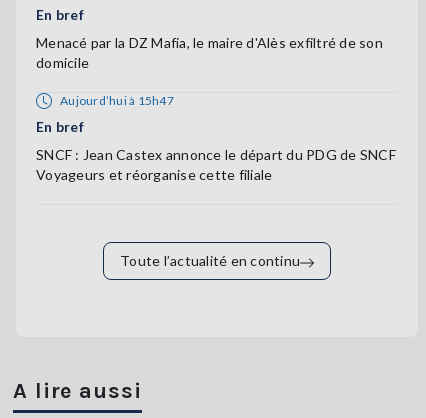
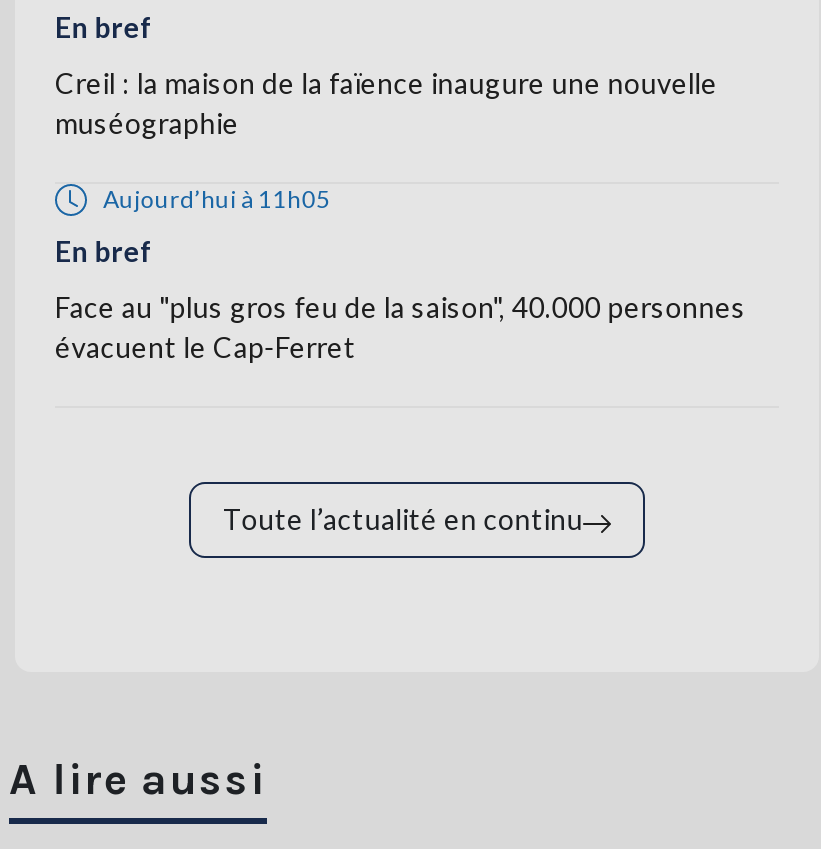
[36,34,383,71] Menacé par la DZ Mafia, le maire d'Alès exfiltré de son | domicile -> [55,66,717,140] Creil : la maison de la faïence inaugure une nouvelle | muséographie
[60,93,174,108] Aujourd’hui à 15h47 -> [103,184,331,214] Aujourd’hui à 11h05
[36,146,396,183] SNCF : Jean Castex annonce le départ du PDG de SNCF | Voyageurs et réorganise cette filiale -> [55,290,746,364] Face au "plus gros feu de la saison", 40.000 personnes | évacuent le Cap-Ferret

